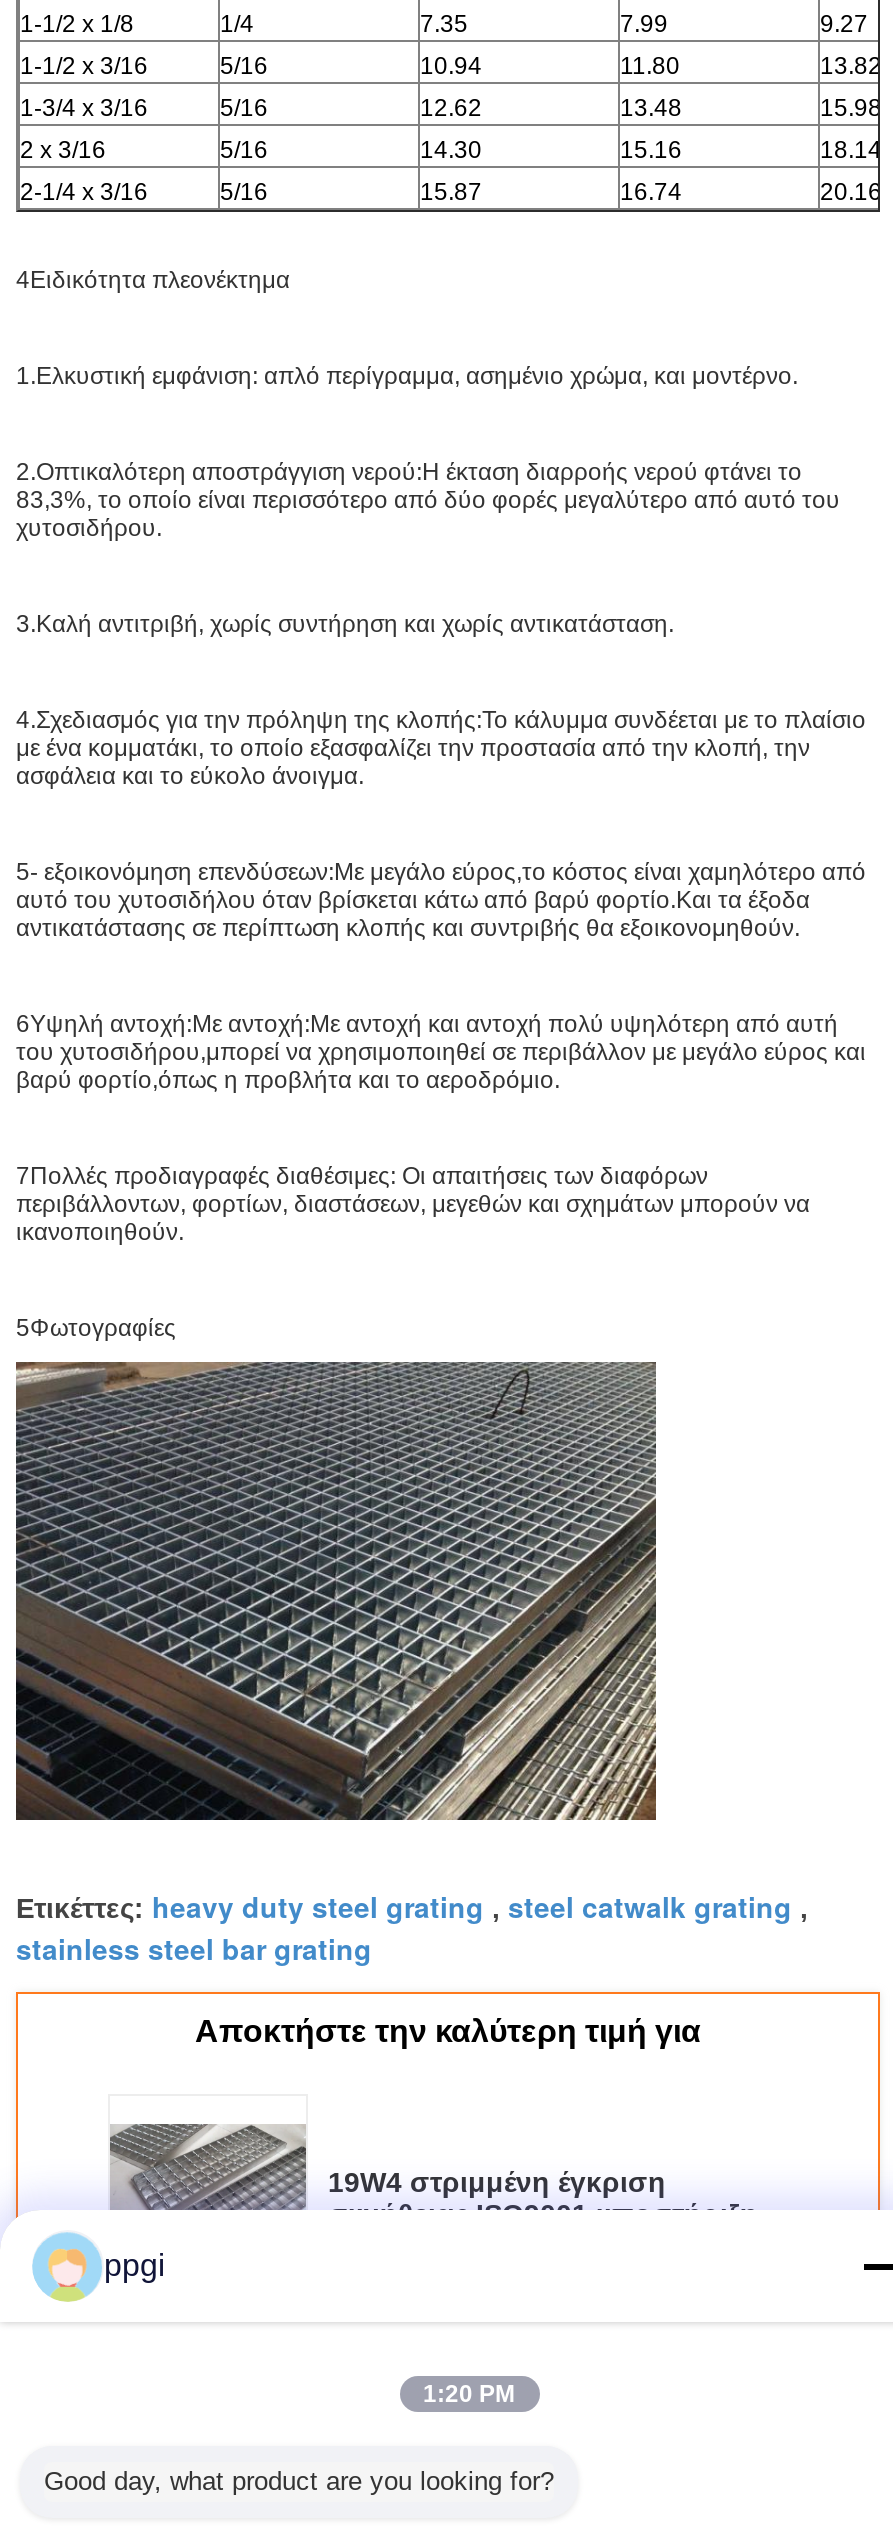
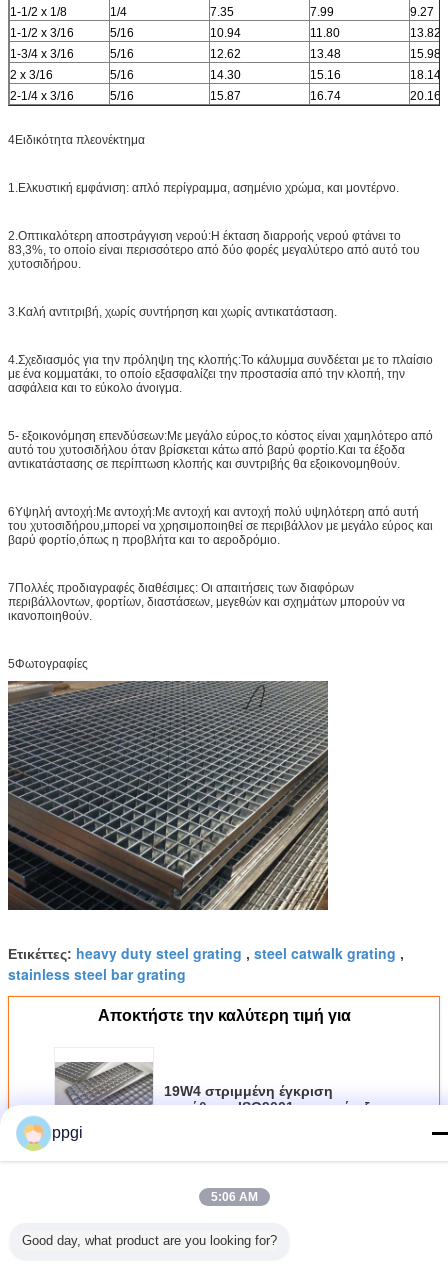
[423,2380,515,2408] 1:20 PM -> [211,1190,258,1204] 5:06 AM

